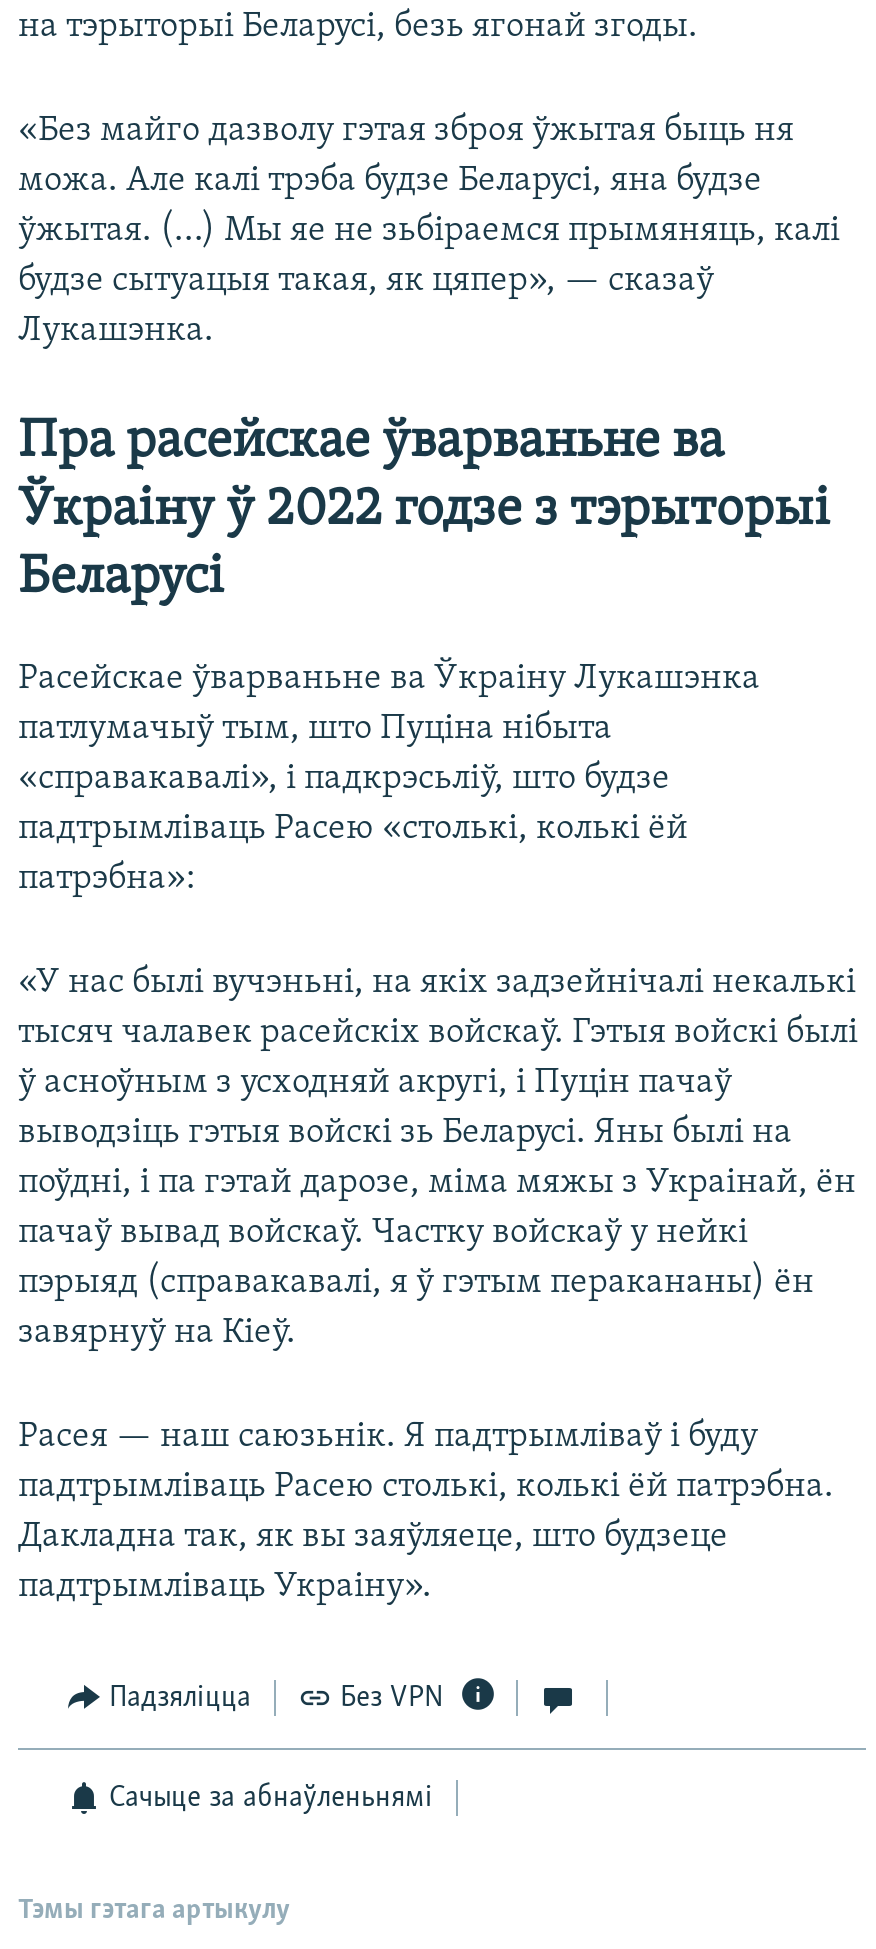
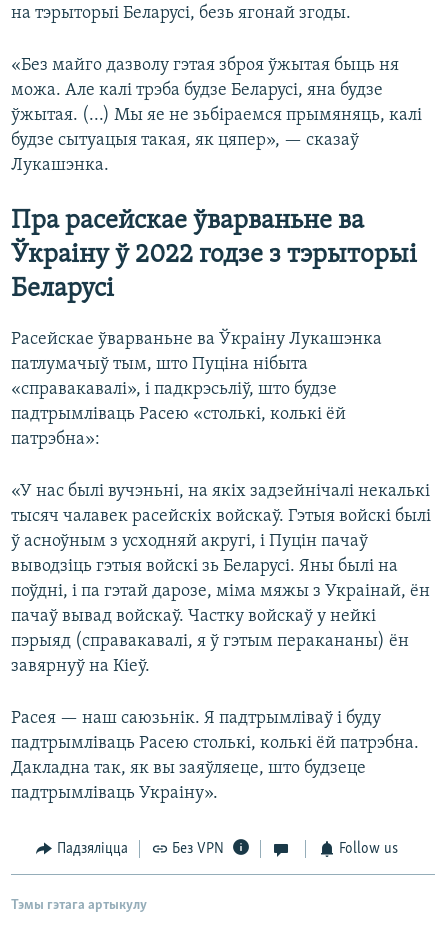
[109,1783,433,1815] Сачыце за абнаўленьнямі -> [339,841,398,857] Follow us

